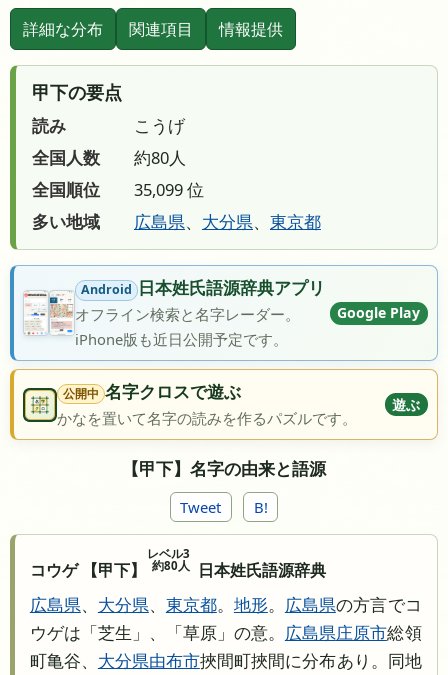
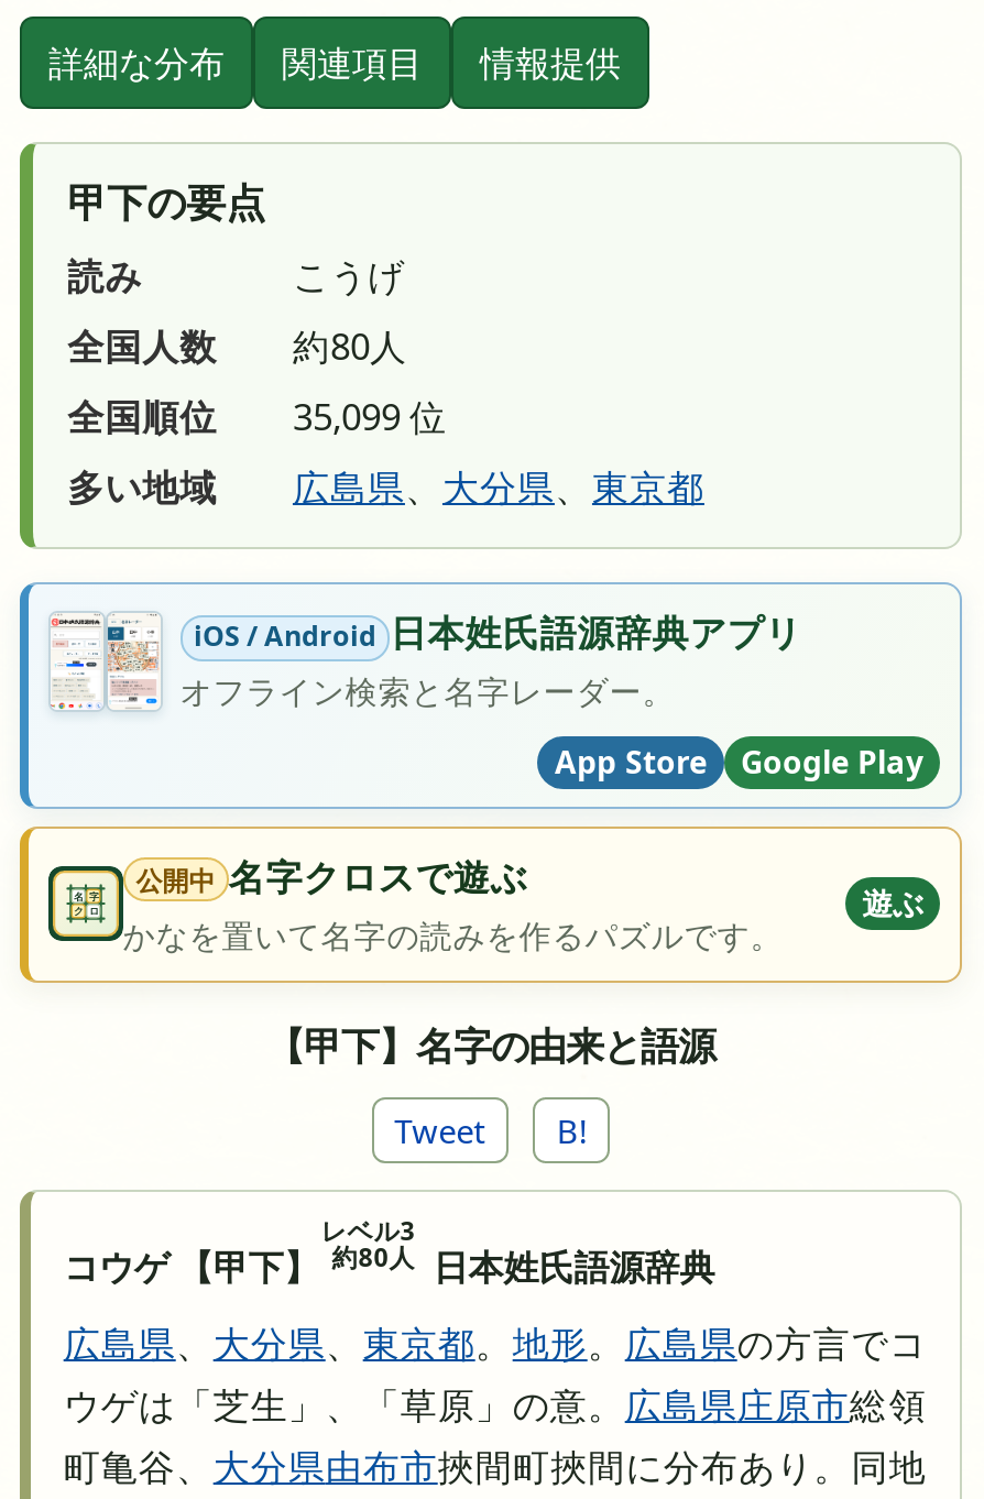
[24,276,325,335] [image] | Android 日本姓氏語源辞典アプリ -> [48,607,802,725] [image] | iOS / Android 日本姓氏語源辞典アプリ
moved [337,303,420,322] -> [741,741,923,783]: Google Play
[75,329,288,349] iPhone版も近日公開予定です。 -> [555,741,707,783] App Store

